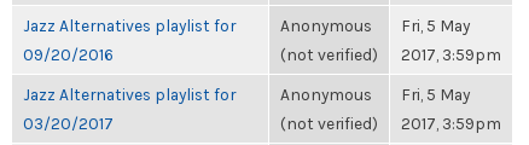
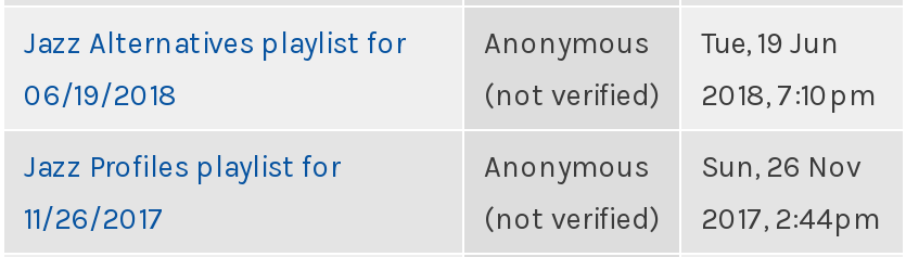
[280,16,470,35] Anonymous Fri, 5 May -> [484,25,840,60] Anonymous Tue, 19 Jun
[23,45,114,64] 09/20/2016 -> [24,77,178,112] 06/19/2018
[280,45,501,64] (not verified) 2017, 3:59pm -> [484,77,877,112] (not verified) 2018, 7:10pm
[23,85,236,104] Jazz Alternatives playlist for -> [24,149,341,183] Jazz Profiles playlist for
[280,85,470,104] Anonymous Fri, 5 May -> [484,149,862,183] Anonymous Sun, 26 Nov
[23,114,114,133] 03/20/2017 -> [24,201,165,235] 11/26/2017
[280,114,501,133] (not verified) 2017, 3:59pm -> [484,201,881,235] (not verified) 2017, 2:44pm

